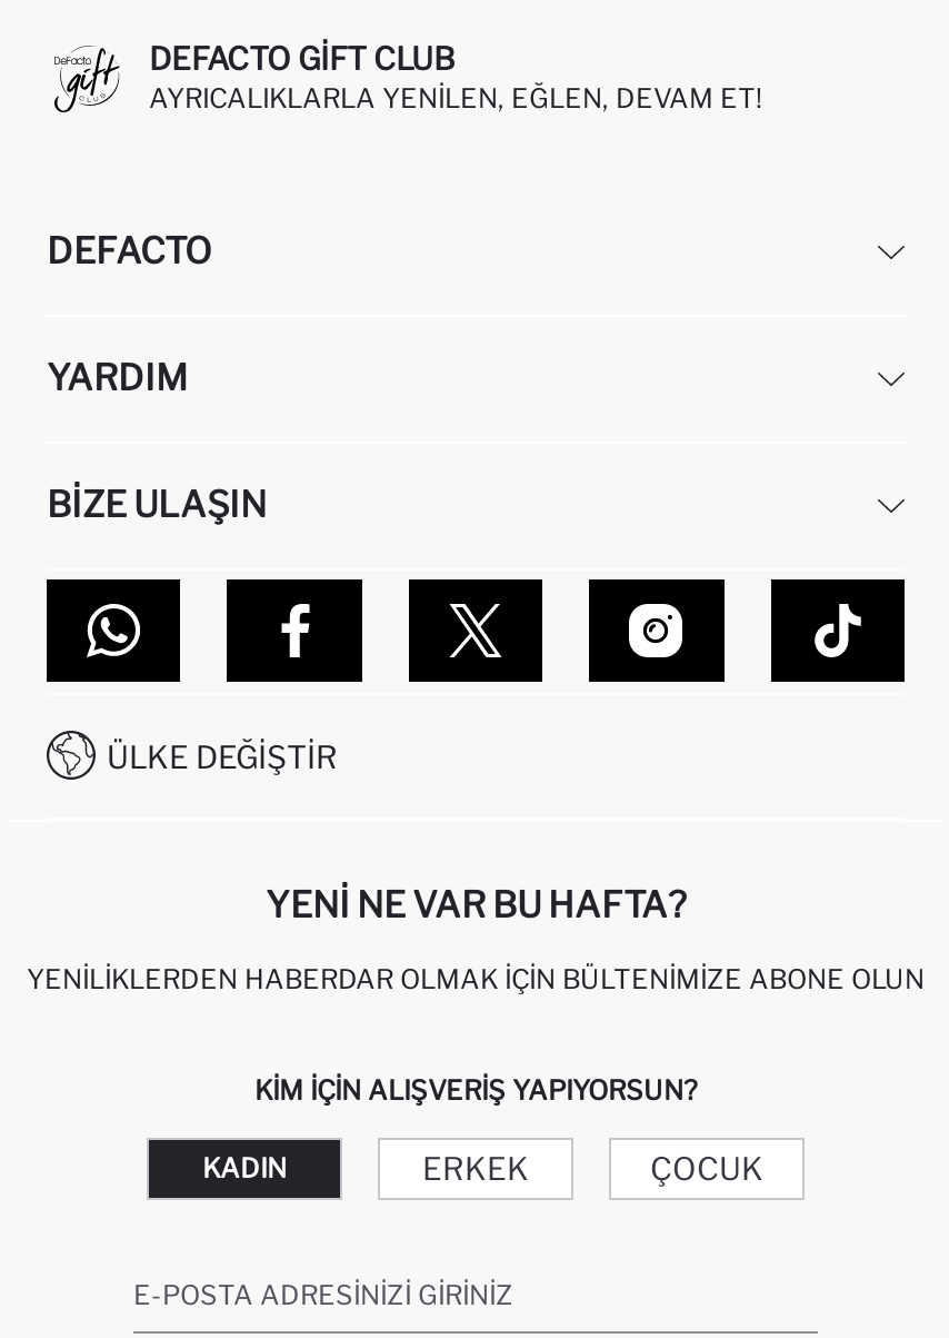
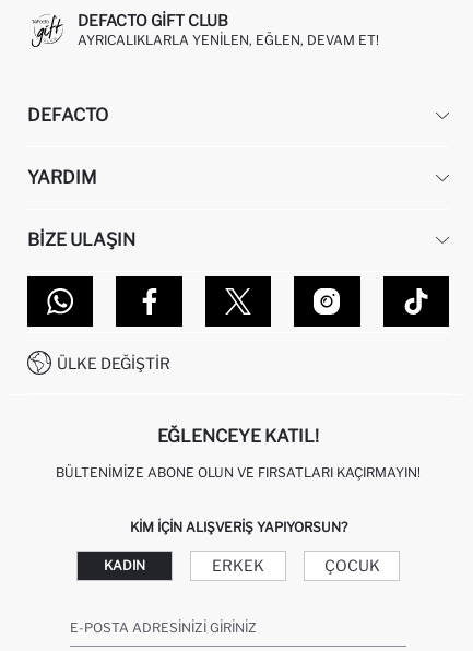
[266,884,686,926] YENI NE VAR BU HAFTA? -> [157,426,319,447] EĞLENCEYE KATIL!
[27,962,925,995] YENILIKLERDEN HABERDAR OLMAK İÇIN BÜLTENIMIZE ABONE OLUN -> [56,464,421,480] BÜLTENIMIZE ABONE OLUN VE FIRSATLARI KAÇIRMAYIN!

